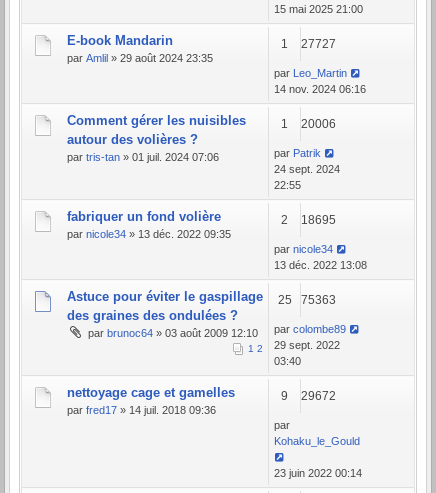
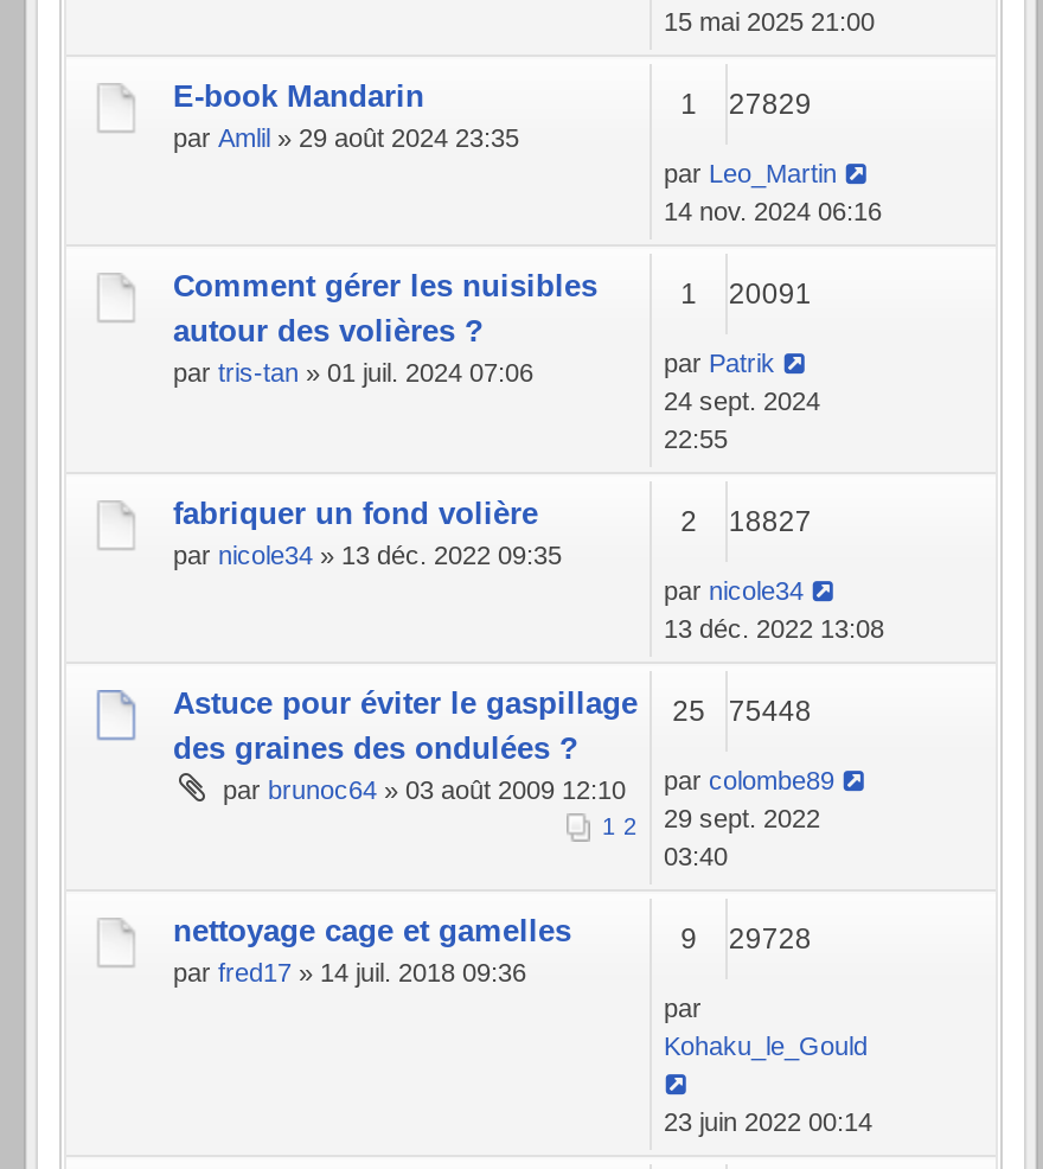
[281,37,336,51] 1 27727 -> [681,87,812,120] 1 27829
[281,117,336,131] 1 20006 -> [681,277,812,310] 1 20091
[281,213,336,227] 2 18695 -> [681,504,812,538] 2 18827
[67,289,336,307] Astuce pour éviter le gaspillage 25 75363 -> [173,685,812,727] Astuce pour éviter le gaspillage 25 75448
[281,389,336,403] 9 29672 -> [681,922,812,955] 9 29728

